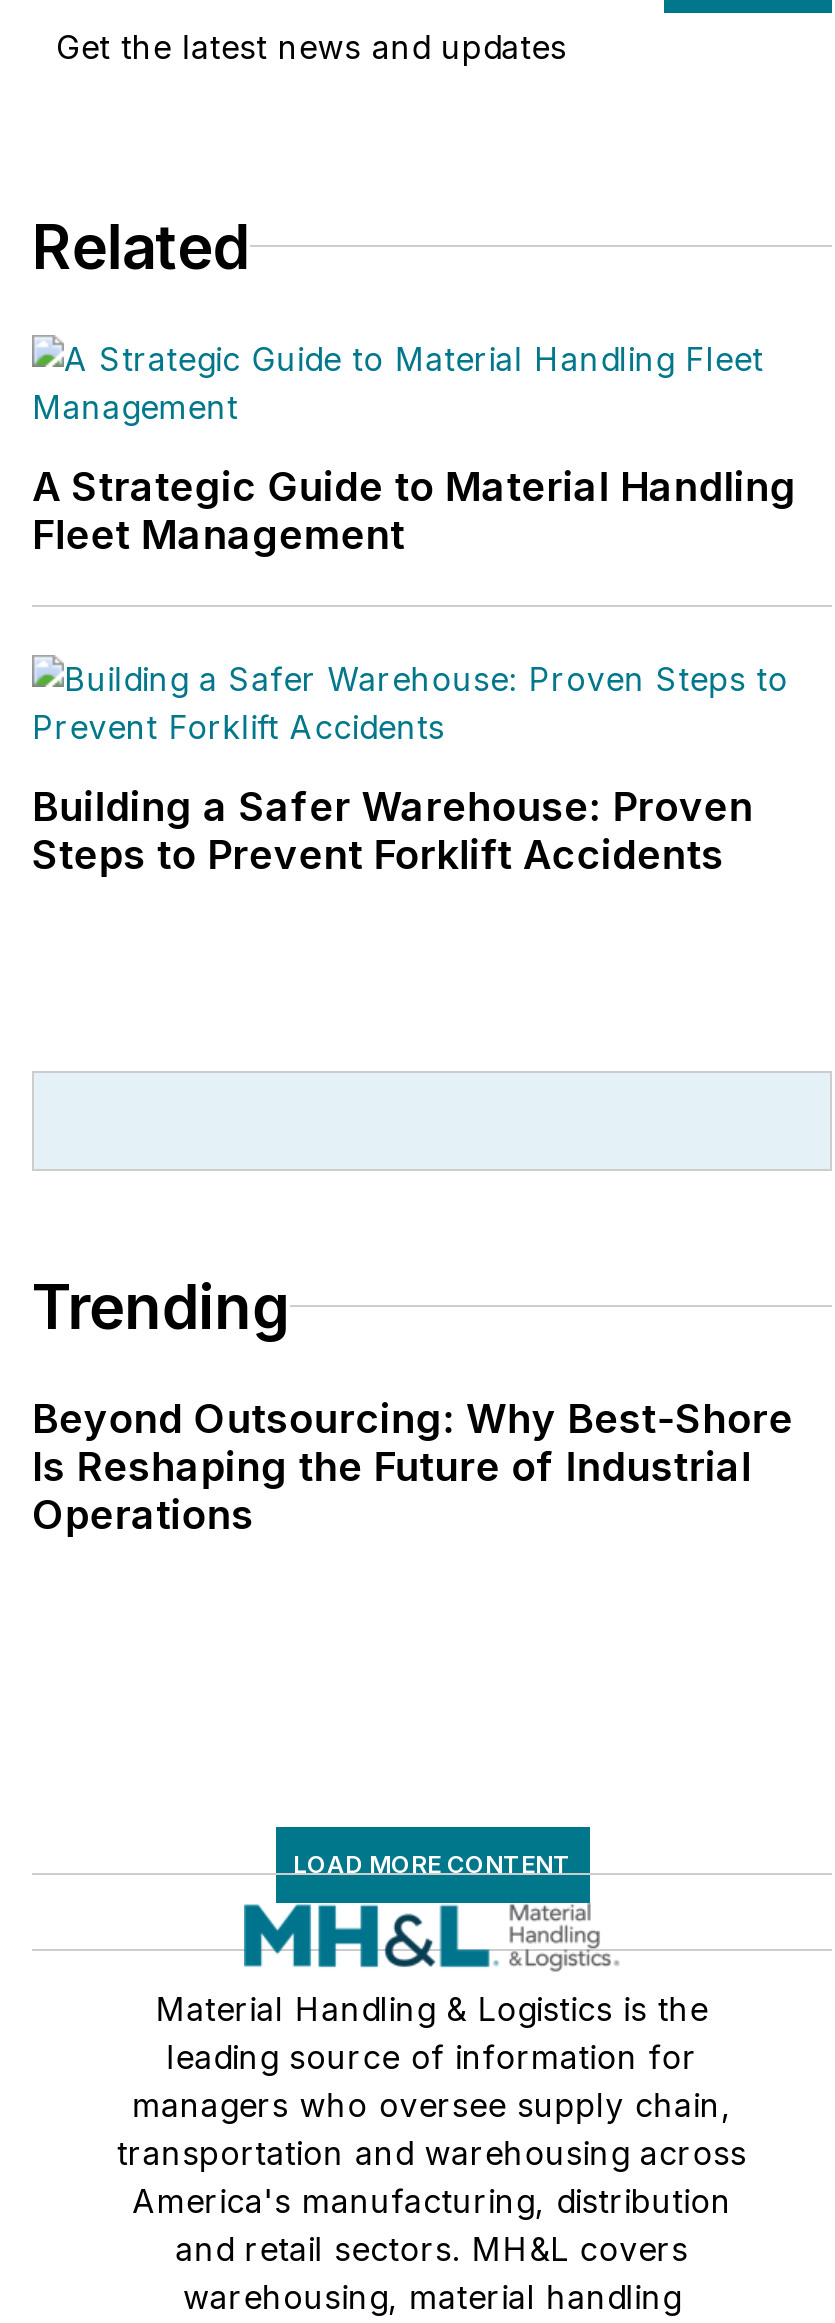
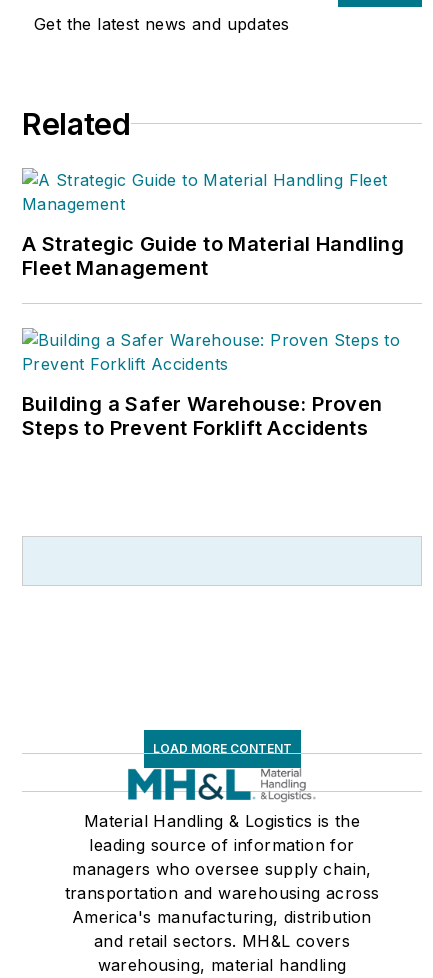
[32,1271,793,1539] Trending | Beyond Outsourcing: Why Best-Shore | Is Reshaping the Future of Industrial | Operations -> none

